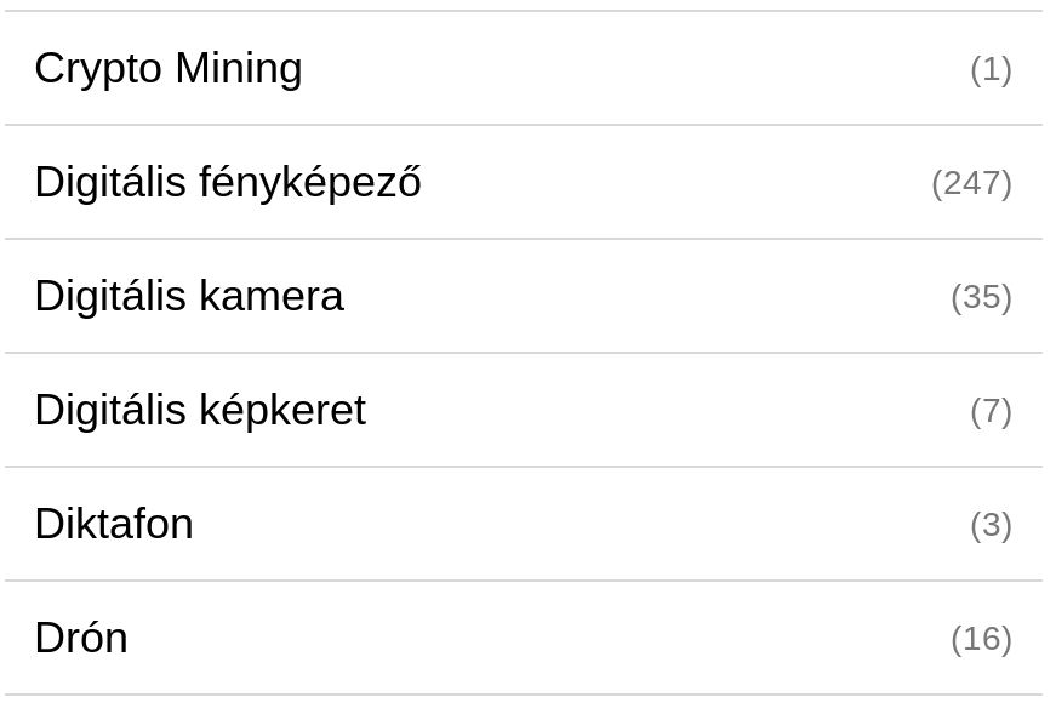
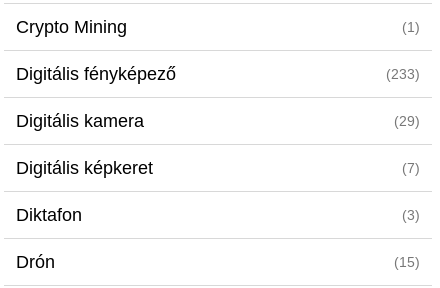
[931,162,1014,201] (247) -> [386,66,420,82] (233)
[951,276,1014,315] (35) -> [394,113,420,129] (29)
[951,618,1014,657] (16) -> [394,254,420,270] (15)

